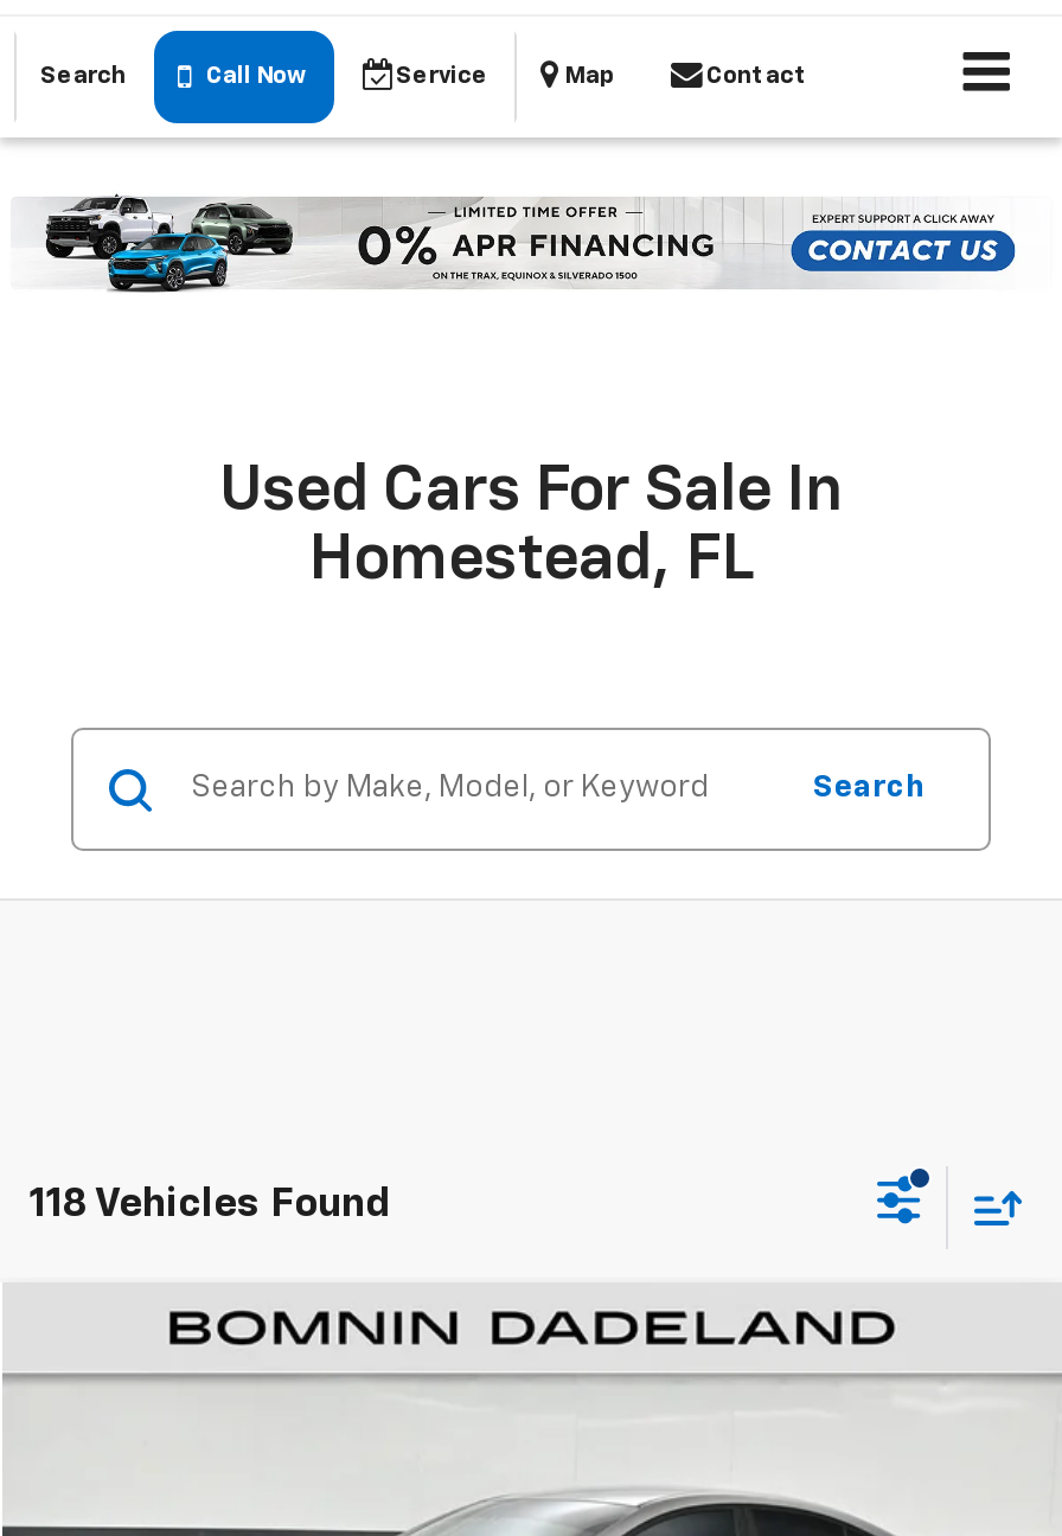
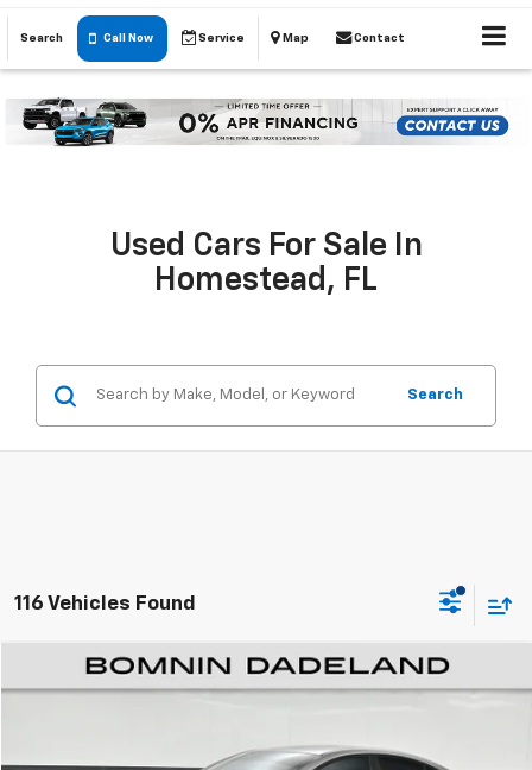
[28,1185,391,1225] 118 Vehicles Found -> [14,594,196,614] 116 Vehicles Found

